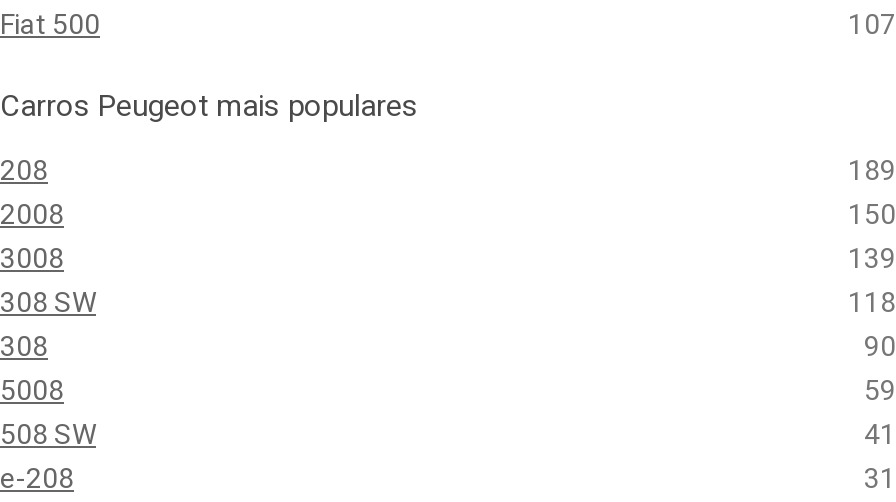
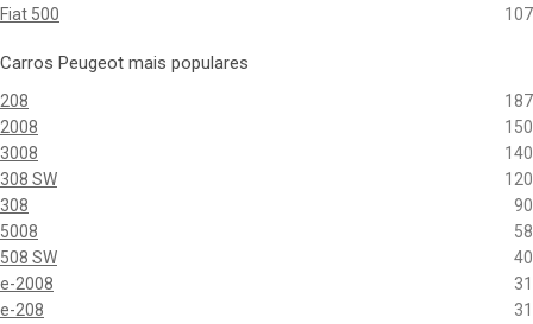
[848,154,896,186] 189 -> [504,91,533,110] 187
[848,242,896,274] 139 -> [504,144,533,163] 140
[848,286,896,318] 118 -> [504,170,533,189] 120
[864,374,896,406] 59 -> [514,222,533,241] 58
[864,418,896,450] 41 -> [0,248,533,293] 40 | e-2008 | 31

